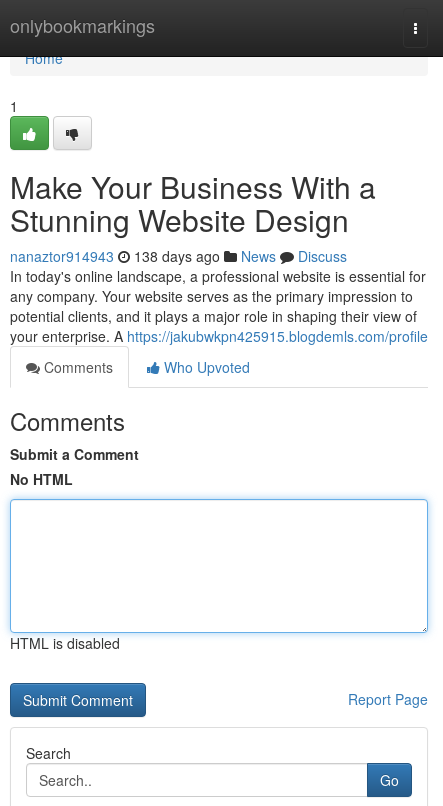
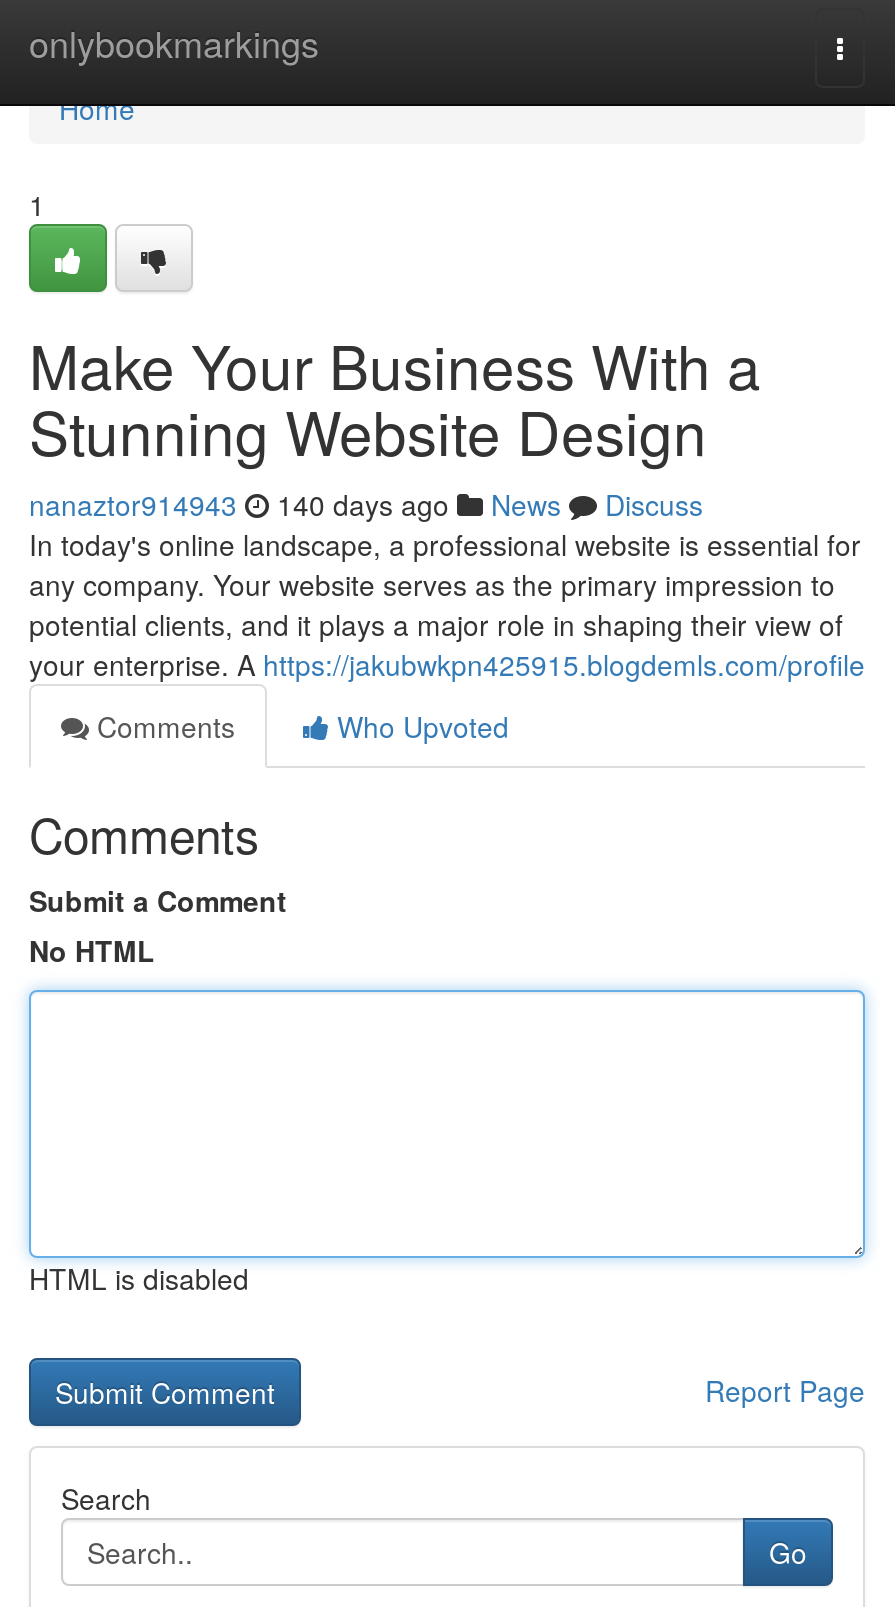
[10,246,347,266] nanaztor914943 138 days ago News Discuss -> [29,484,703,524] nanaztor914943 140 days ago News Discuss

